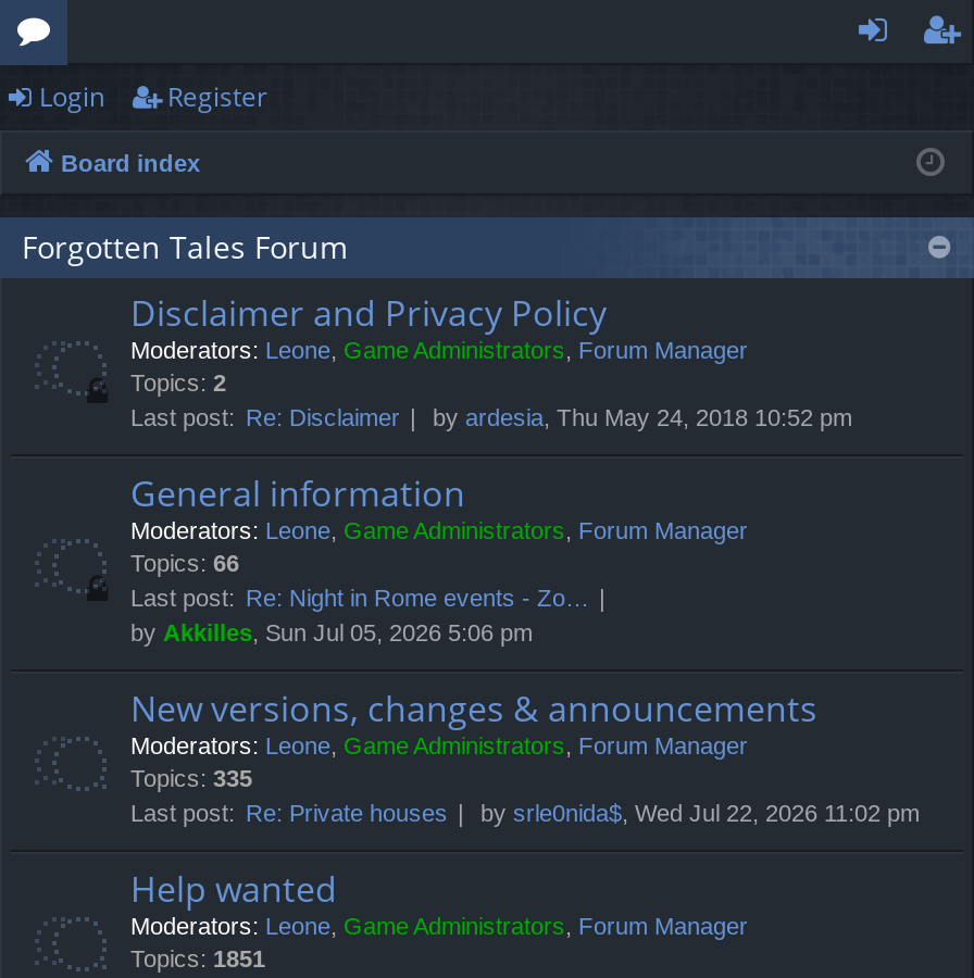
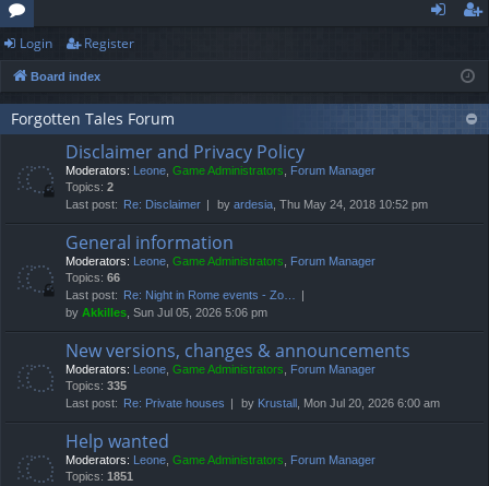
[480,801,920,827] by srle0nida$, Wed Jul 22, 2026 11:02 pm -> [241,397,440,410] by Krustall, Mon Jul 20, 2026 6:00 am

